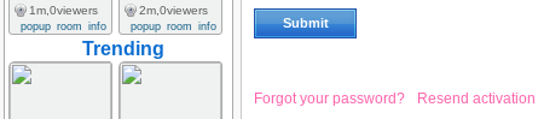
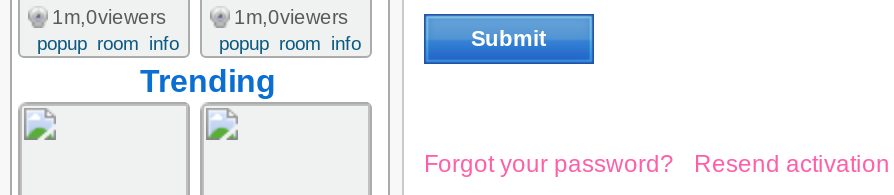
[139,4,208,17] 2m,0viewers -> [234,6,348,28] 1m,0viewers

